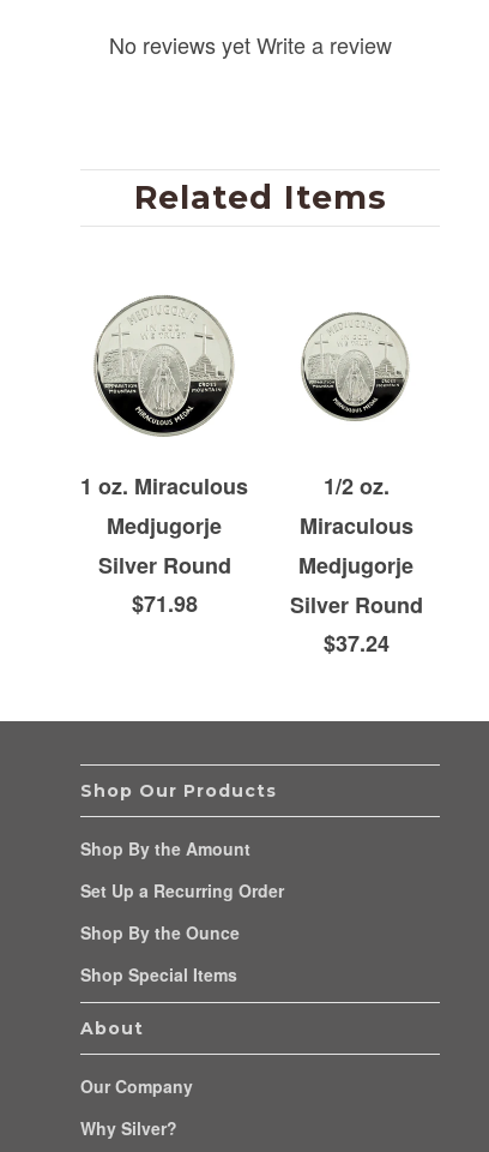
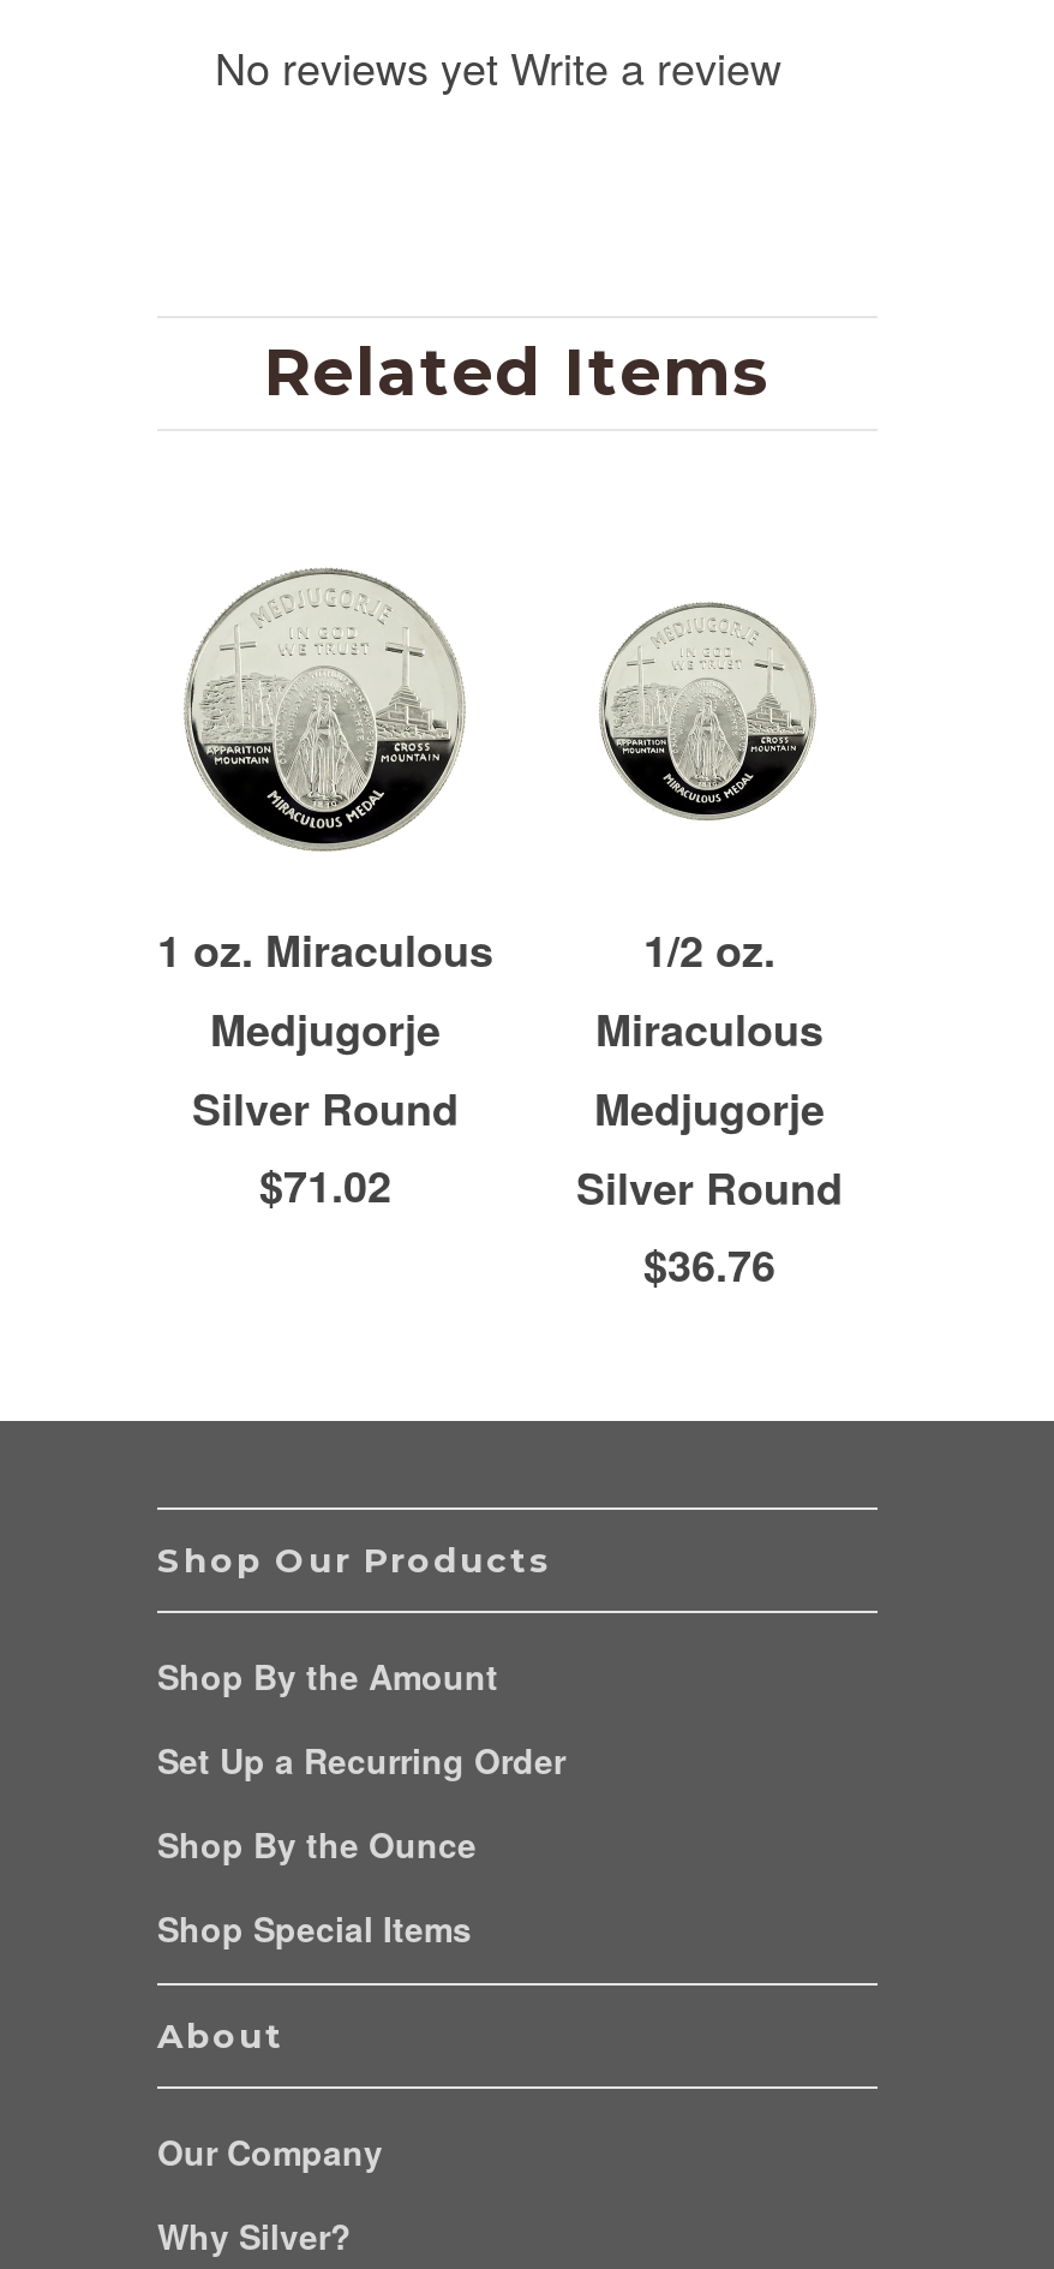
[131,588,197,619] $71.98 -> [259,1154,391,1216] $71.02
[323,627,389,659] $37.24 -> [643,1233,775,1296] $36.76

